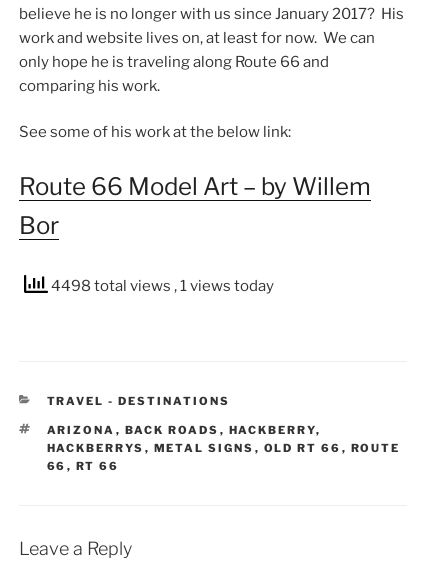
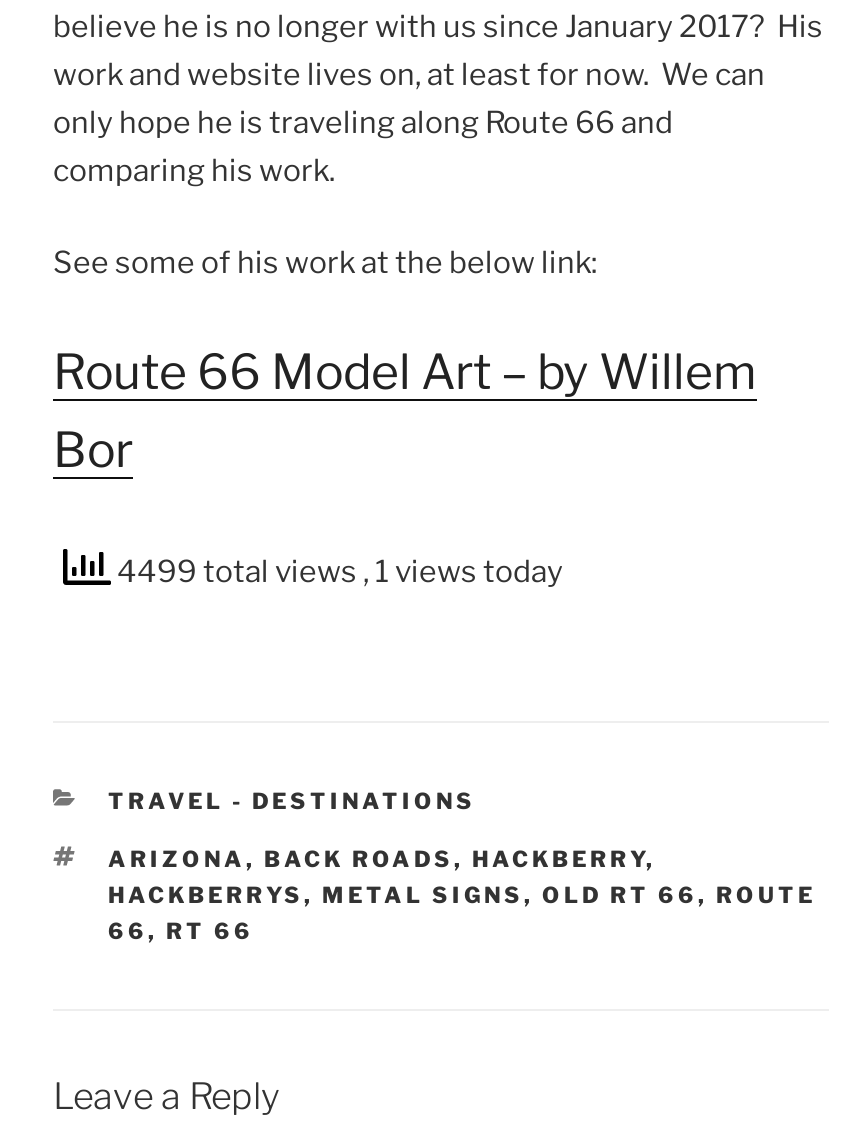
[48,278,274,296] 4498 total views, 1 views today -> [111,554,563,590] 4499 total views, 1 views today

